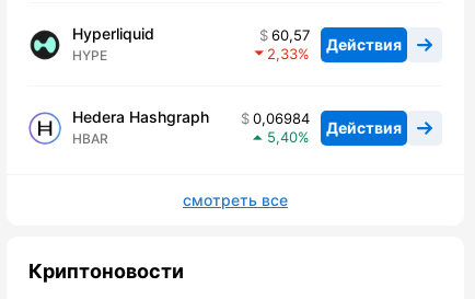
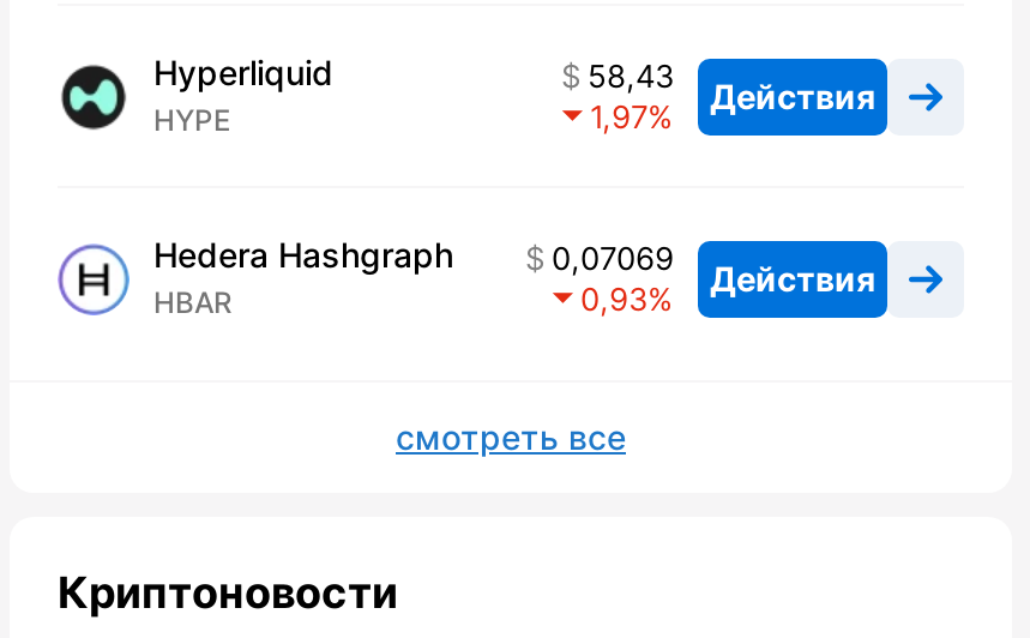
[271,27,402,54] 60,57 Действия -> [588,57,875,116] 58,43 Действия
[267,45,298,63] 2,33 -> [590,98,647,136] 1,97
[253,110,402,137] 0,06984 Действия -> [552,240,875,298] 0,07069 Действия
[267,129,298,146] 5,40 -> [580,280,647,319] 0,93

